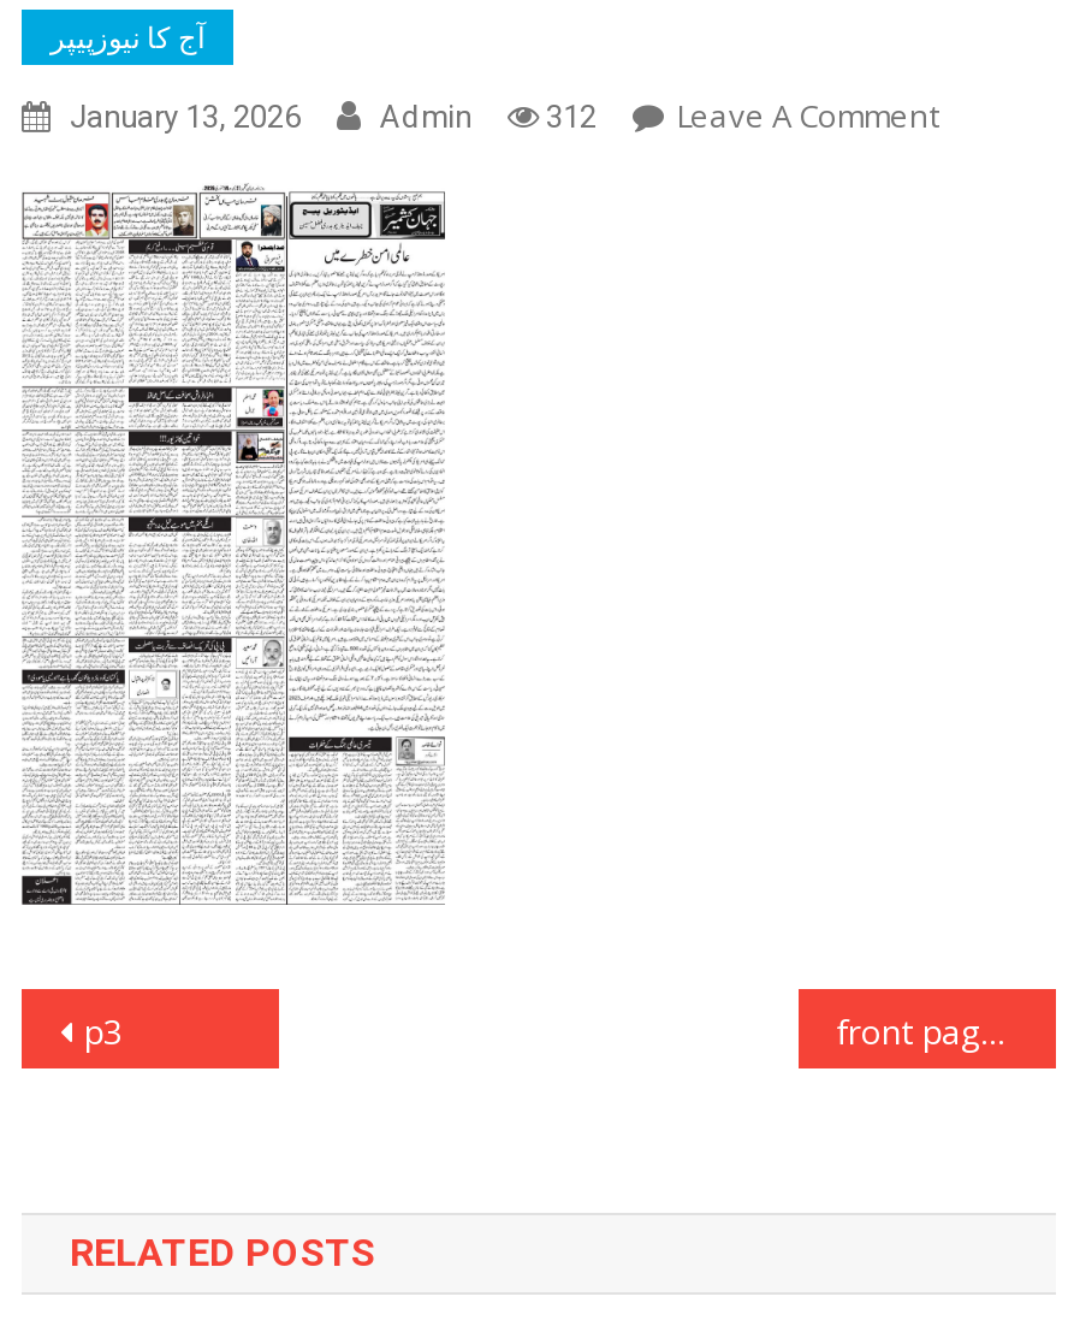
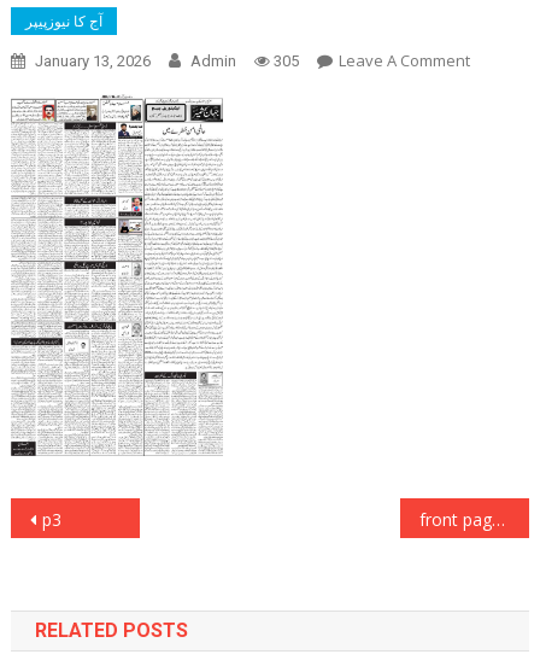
[546,99,597,135] 312 -> [274,52,299,70] 305

